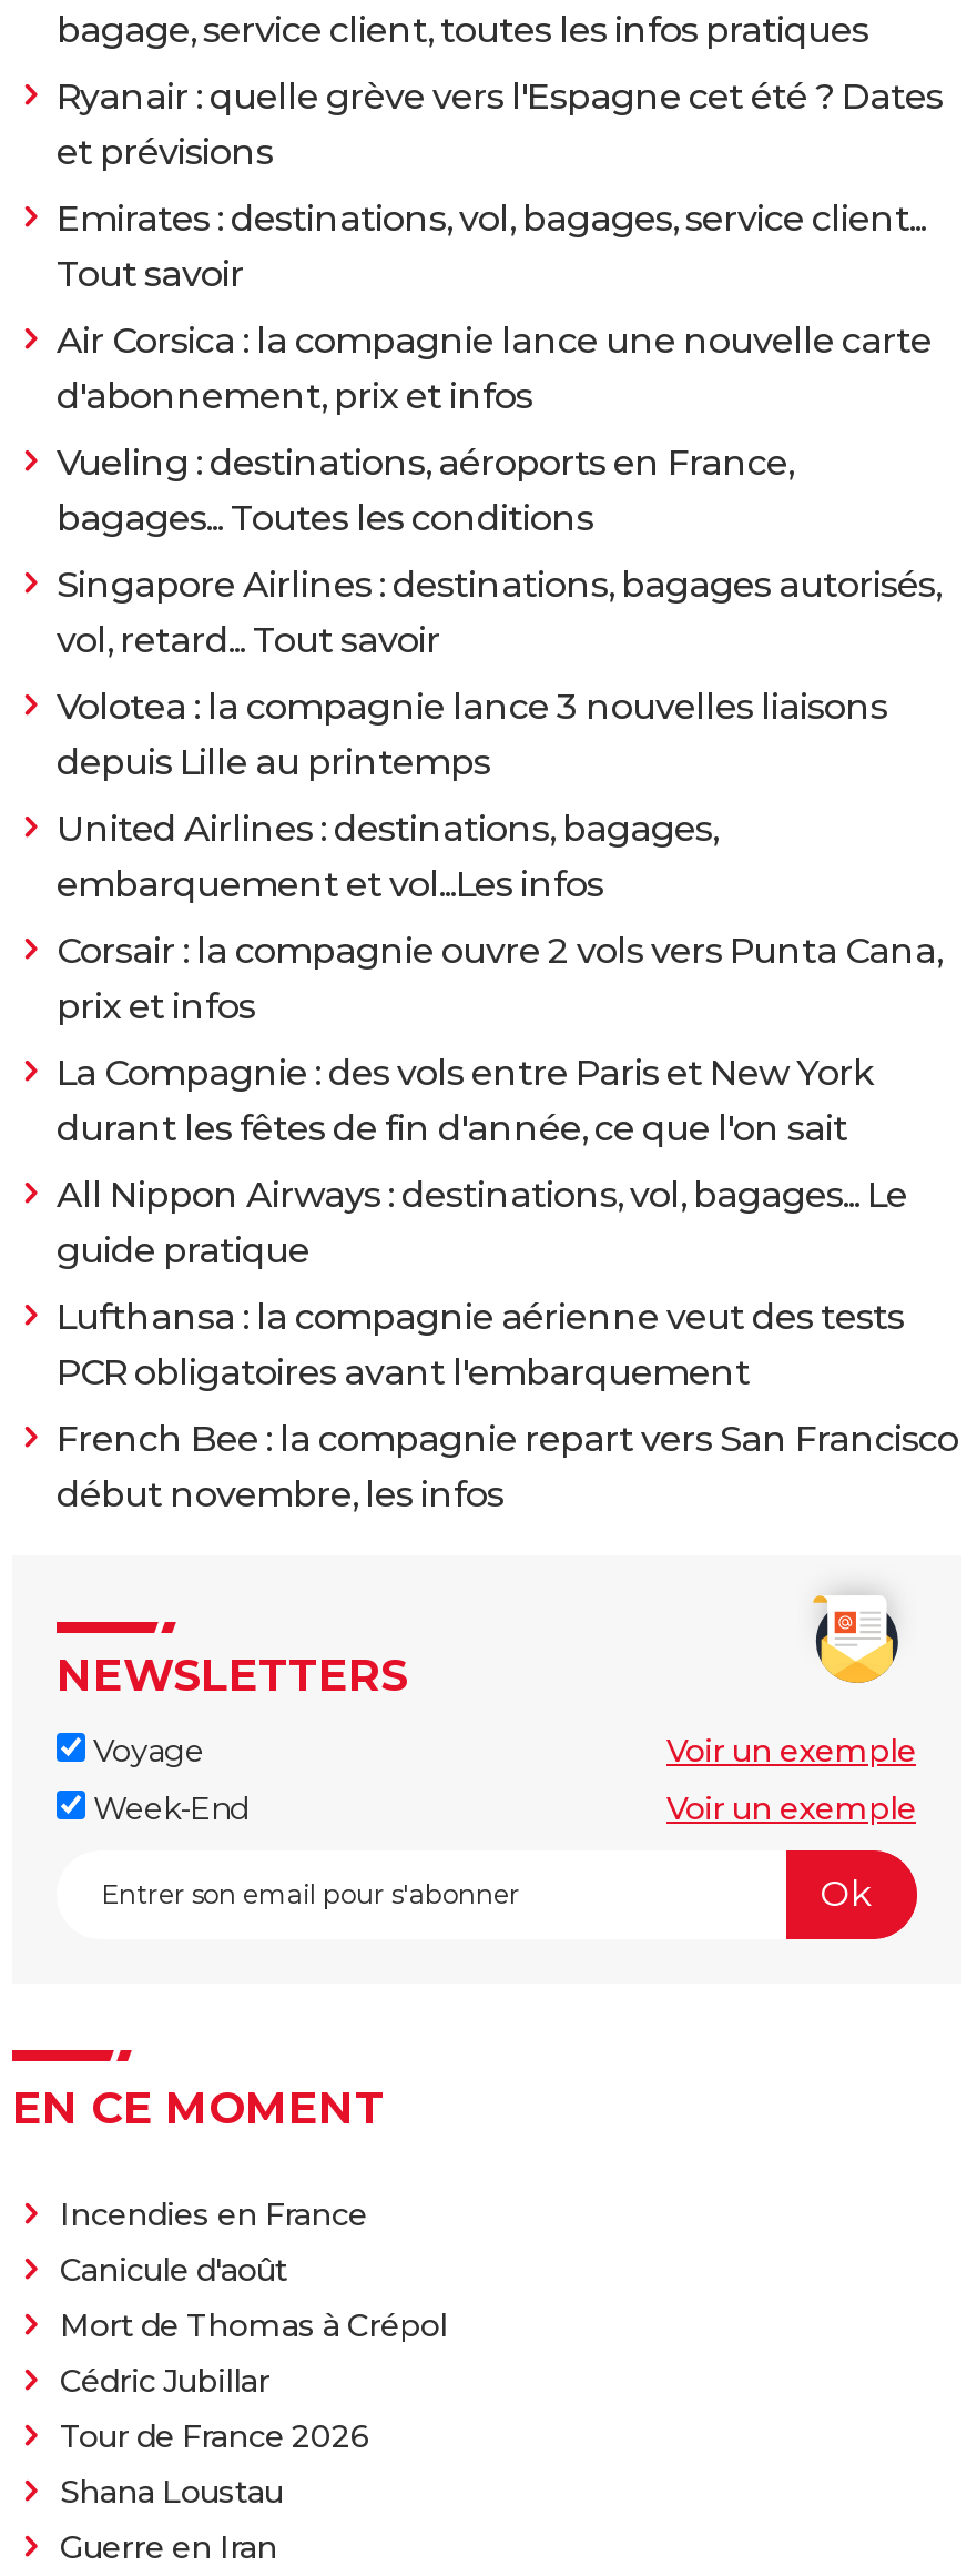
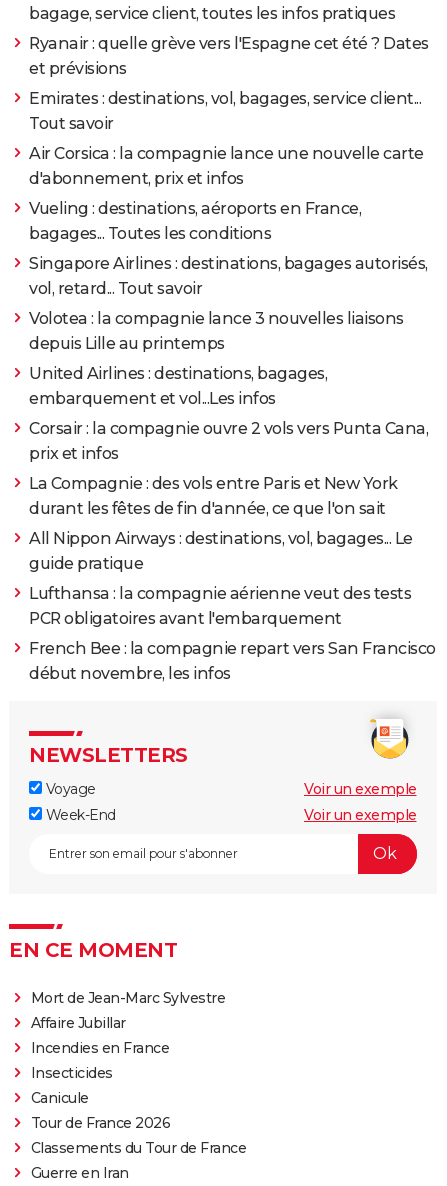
none -> [30,989,225,1032] Mort de Jean-Marc Sylvestre | Affaire Jubillar
moved [60,2193,367,2233] -> [30,1039,169,1057]: Incendies en France
[60,2249,447,2400] Canicule d'août | Mort de Thomas à Crépol | Cédric Jubillar -> [30,1064,112,1107] Insecticides | Canicule
[60,2471,283,2511] Shana Loustau -> [30,1139,246,1157] Classements du Tour de France

